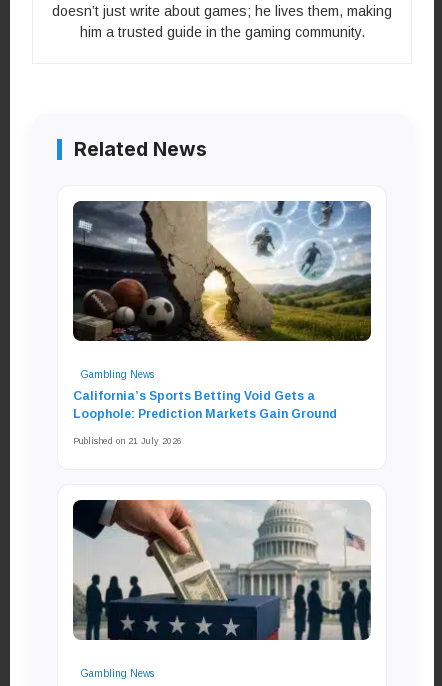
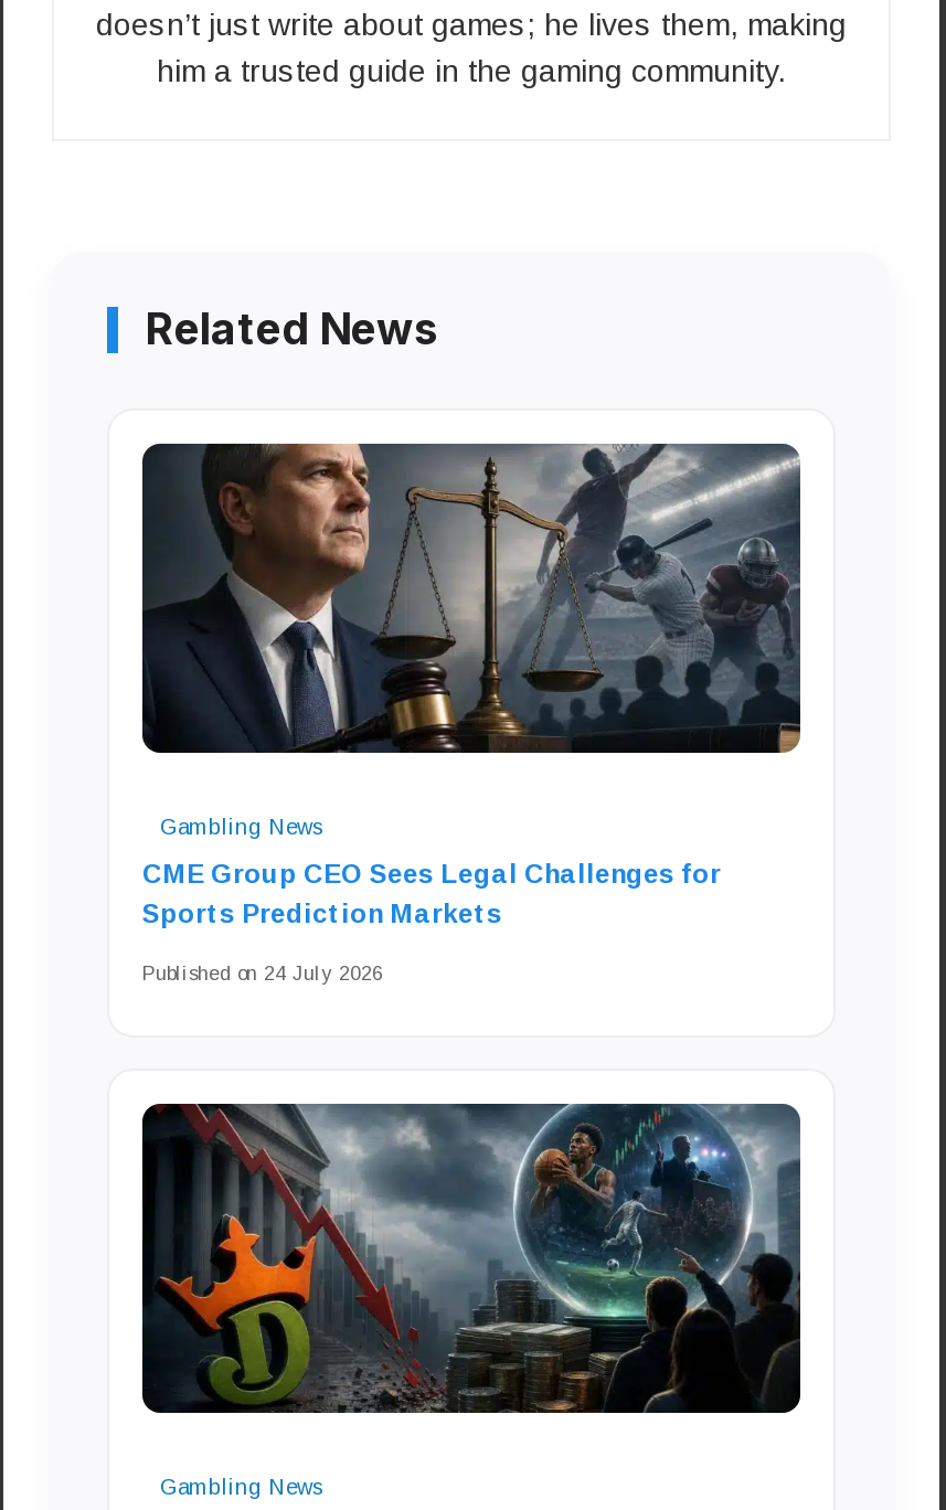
[73,200,372,342] [image] -> [145,442,802,755] [image]
[73,389,337,421] California’s Sports Betting Void Gets a | Loophole: Prediction Markets Gain Ground -> [142,859,721,930] CME Group CEO Sees Legal Challenges for | Sports Prediction Markets
[73,436,182,446] Published on 21 July 2026 -> [142,963,383,985] Published on 24 July 2026
[72,499,372,641] [image] -> [140,1102,802,1413] [image]

